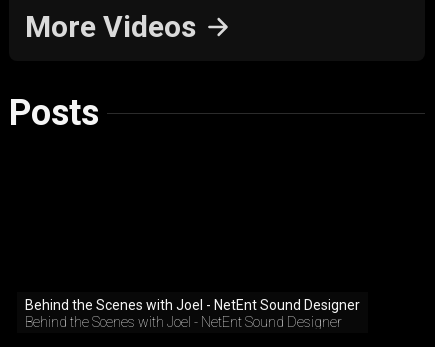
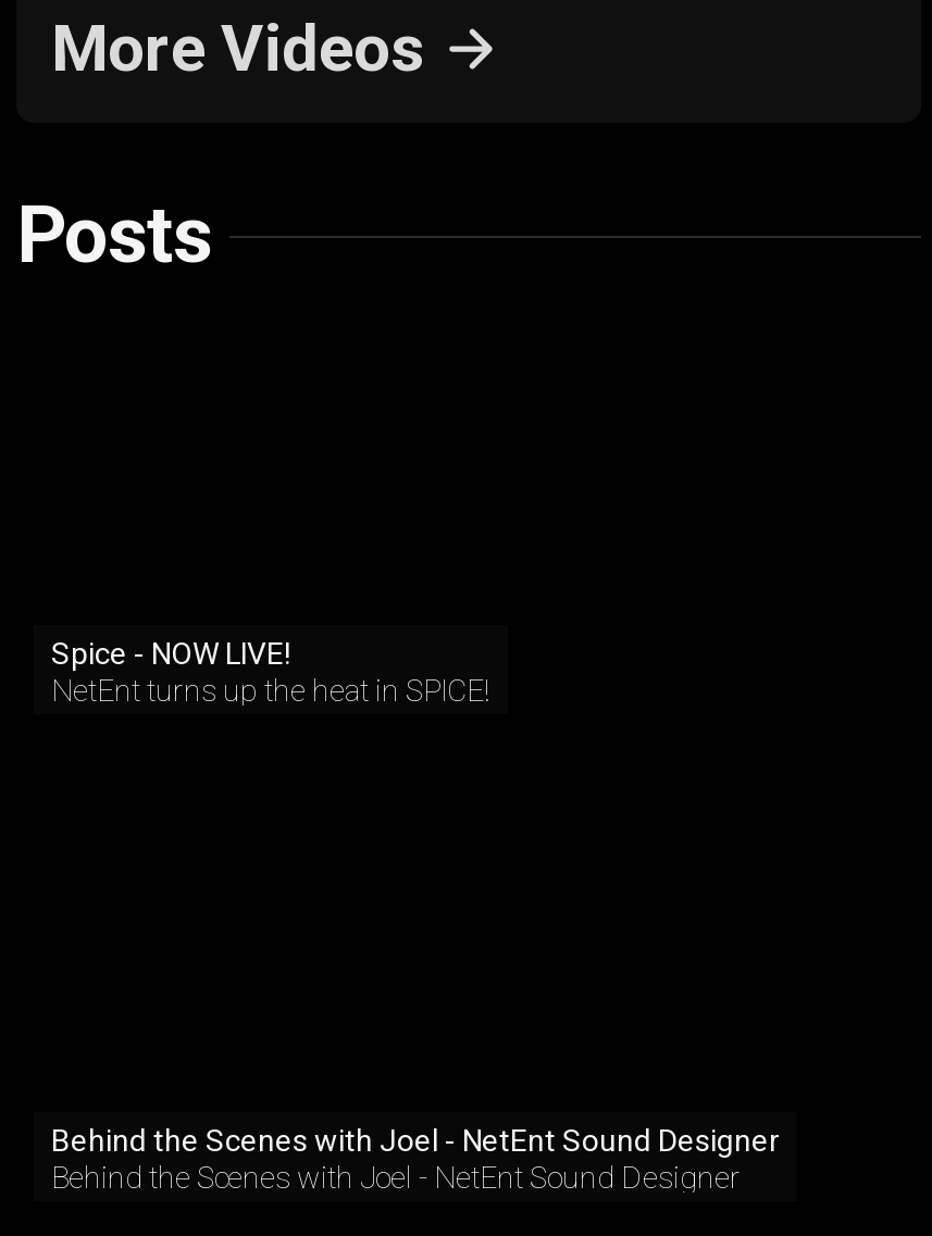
none -> [51,636,490,708] Spice - NOW LIVE! | NetEnt turns up the heat in SPICE!

